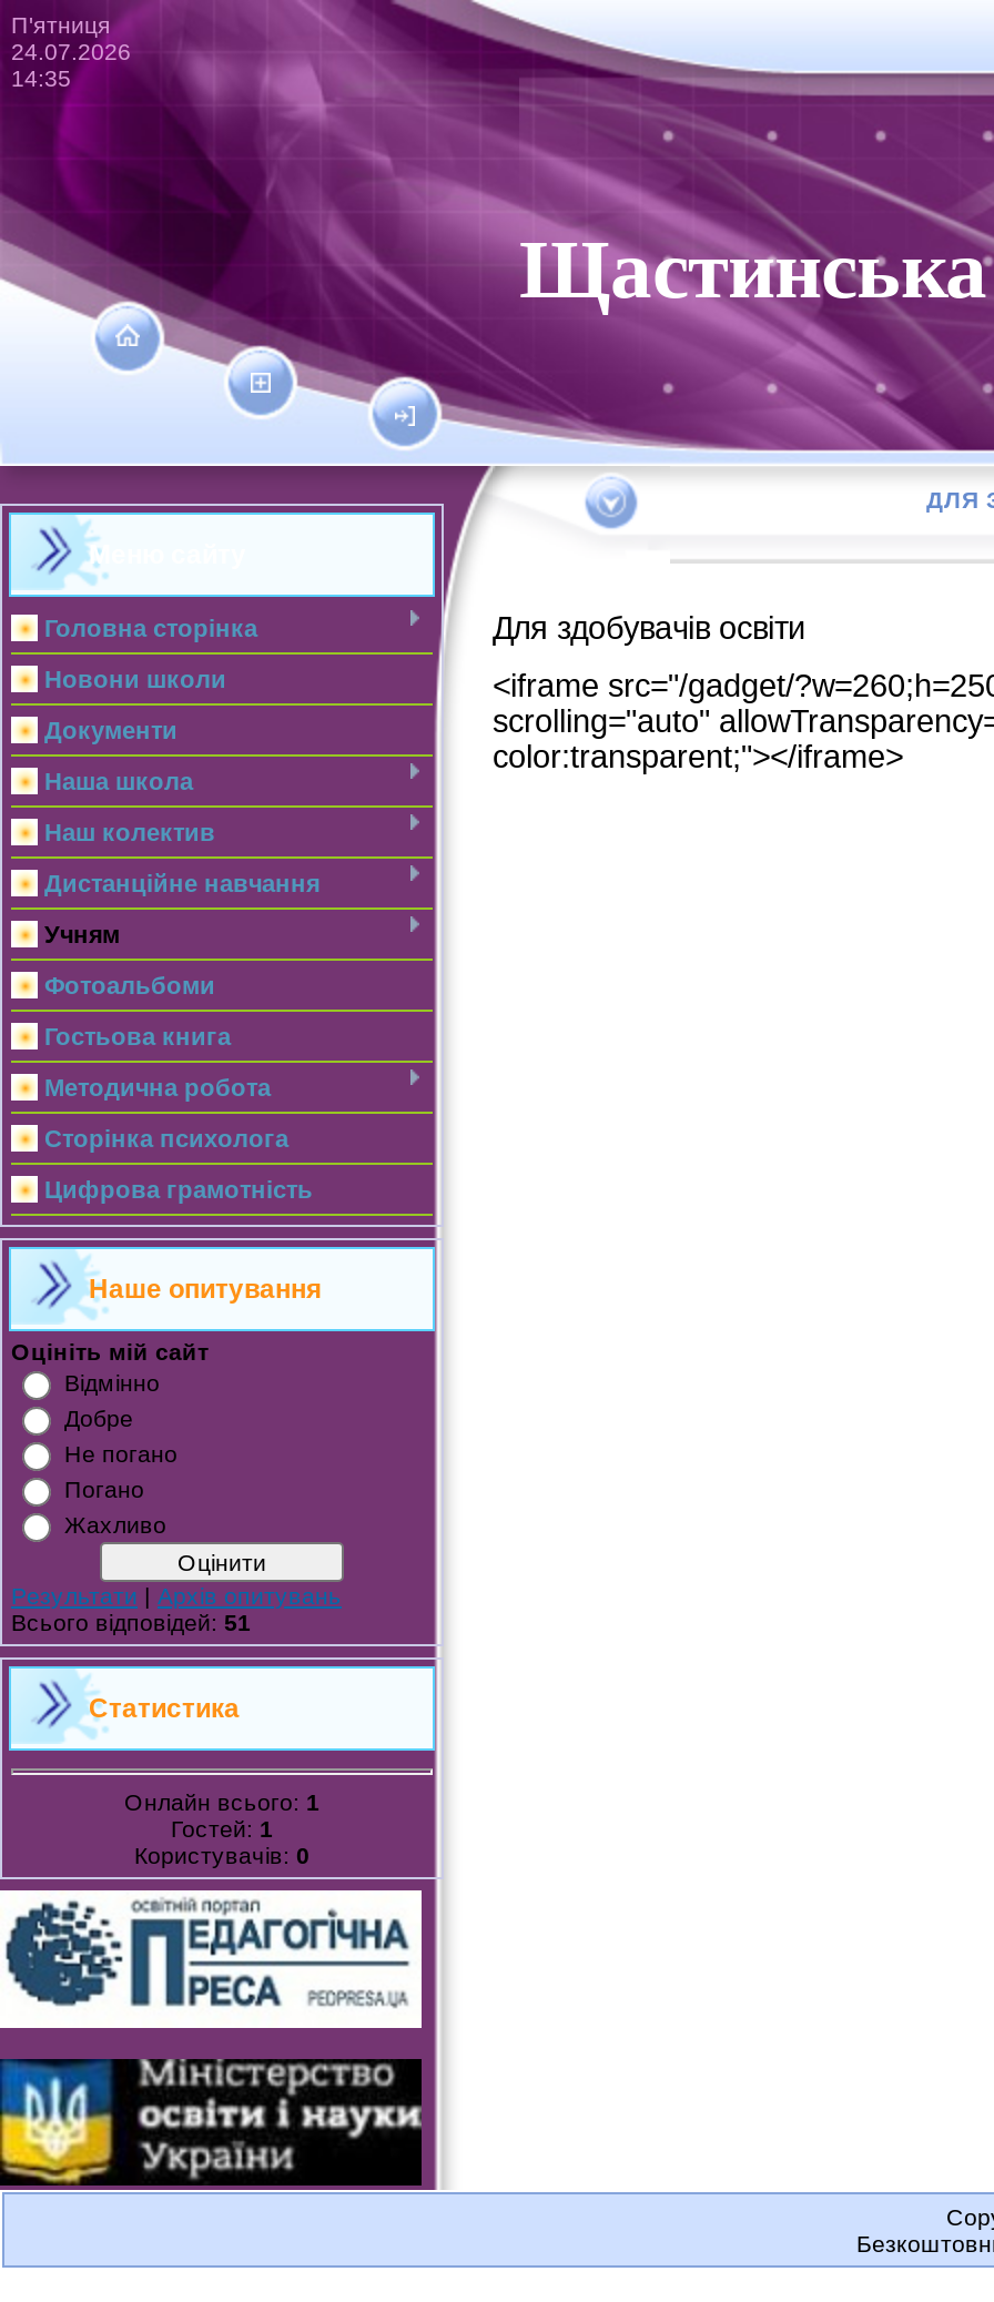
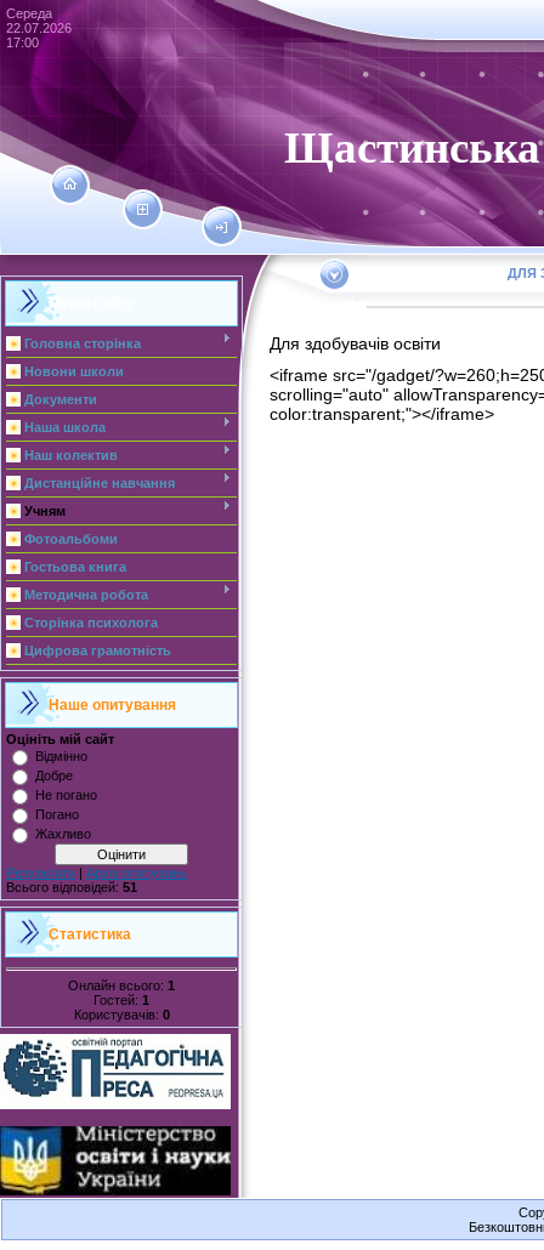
[11,11,131,91] П'ятниця | 24.07.2026 | 14:35 -> [6,6,72,50] Середа | 22.07.2026 | 17:00

